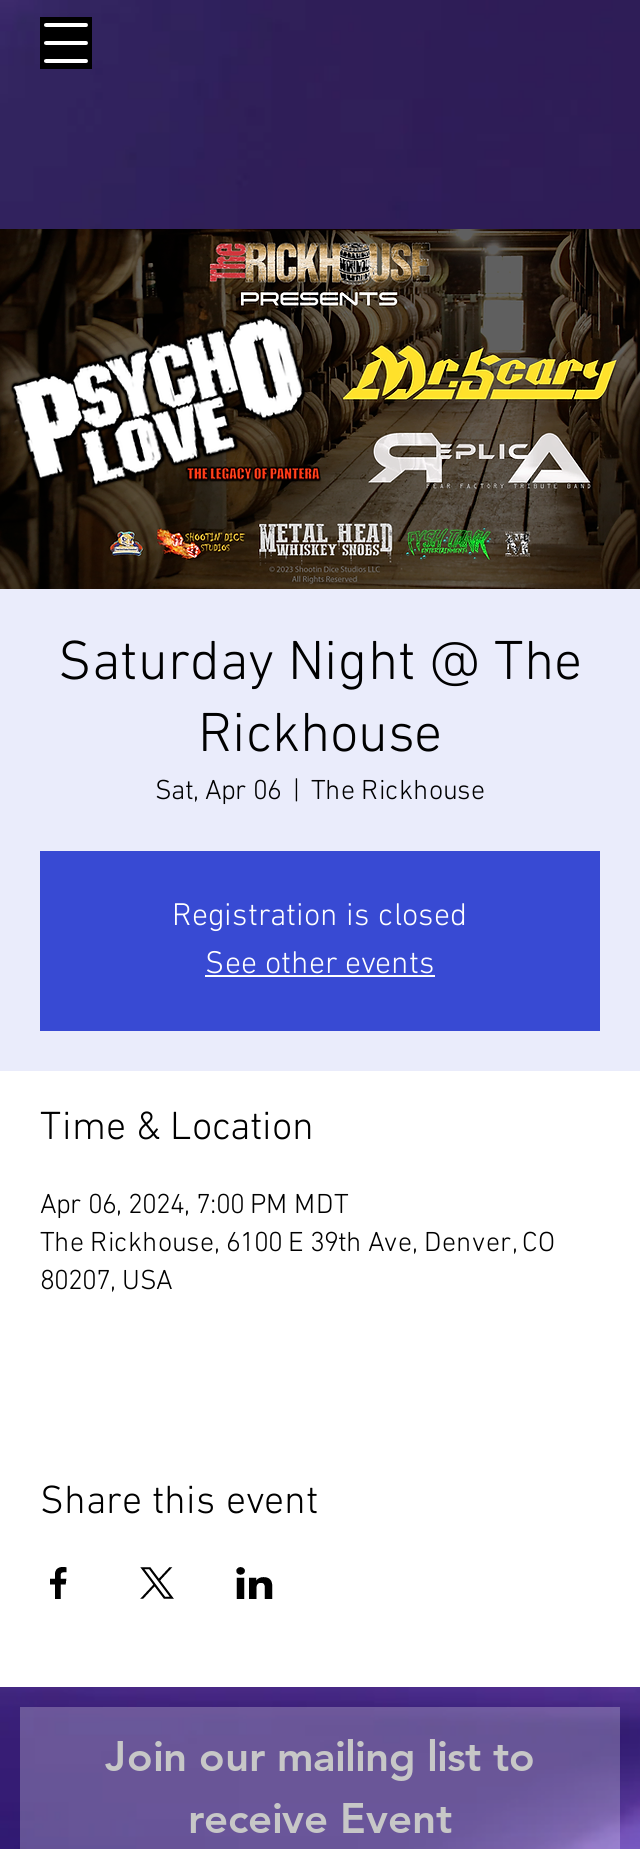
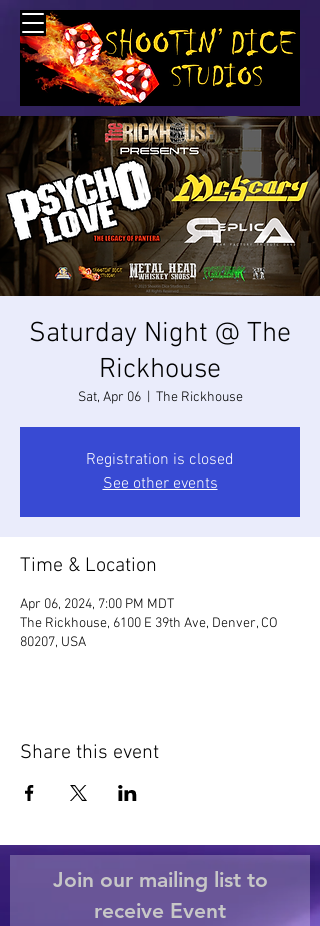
none -> [19,10,300,106] [image]

